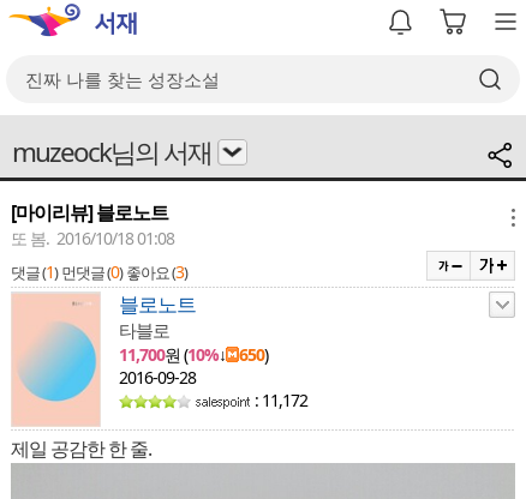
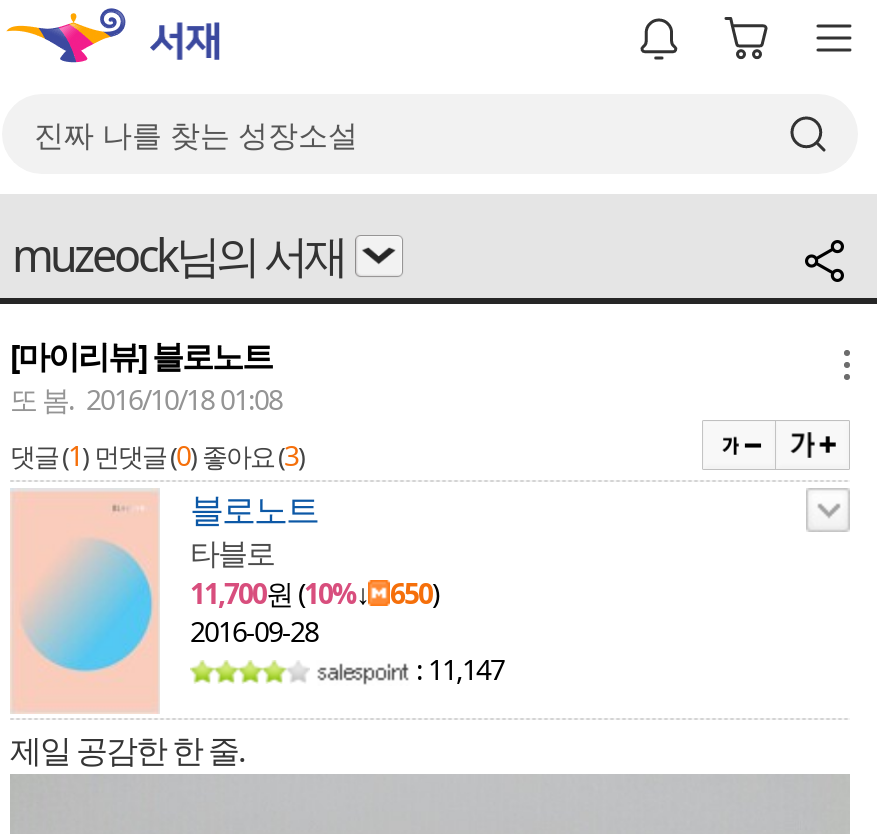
[251,389,307,412] : 11,172 -> [410,650,504,688] : 11,147

